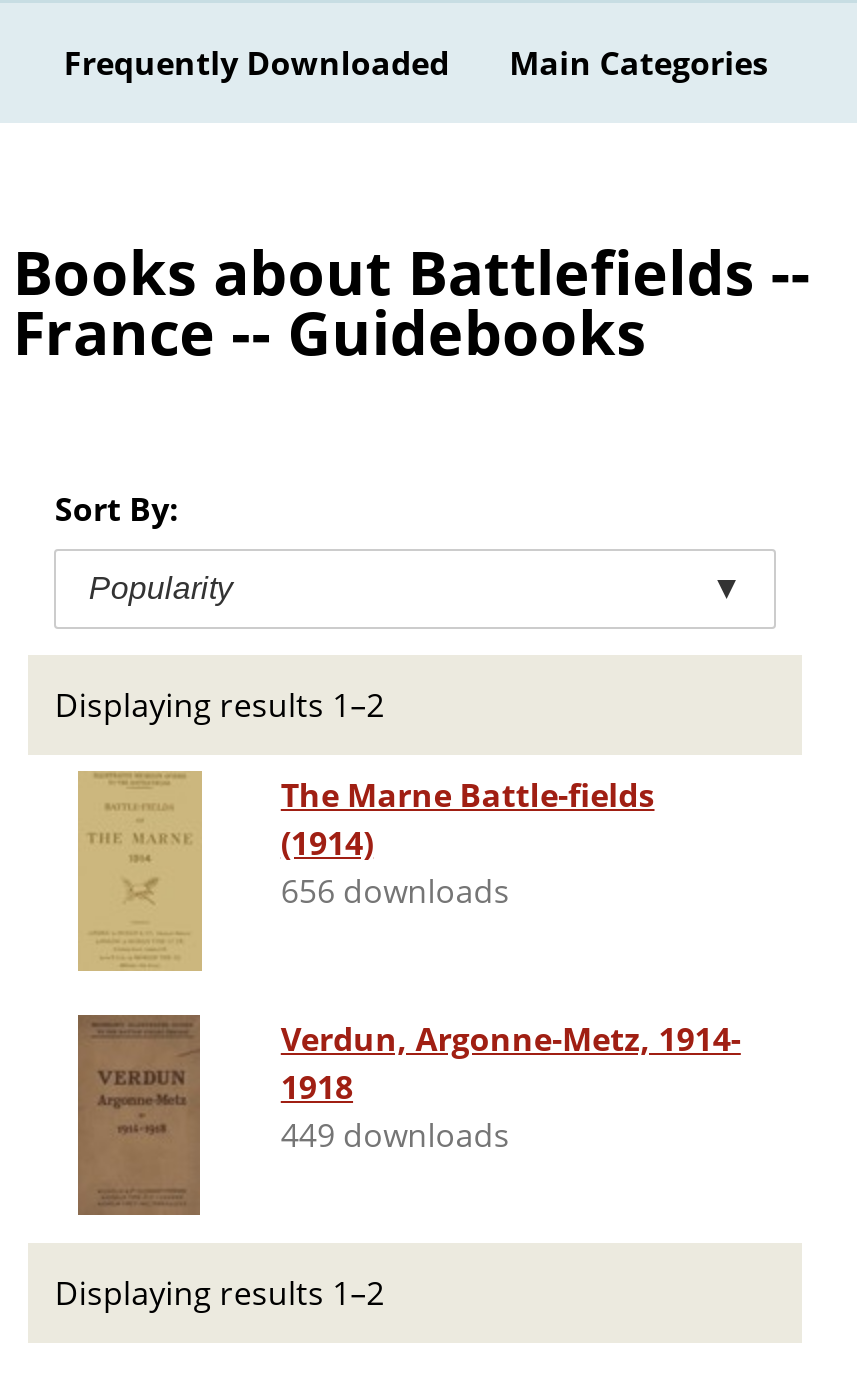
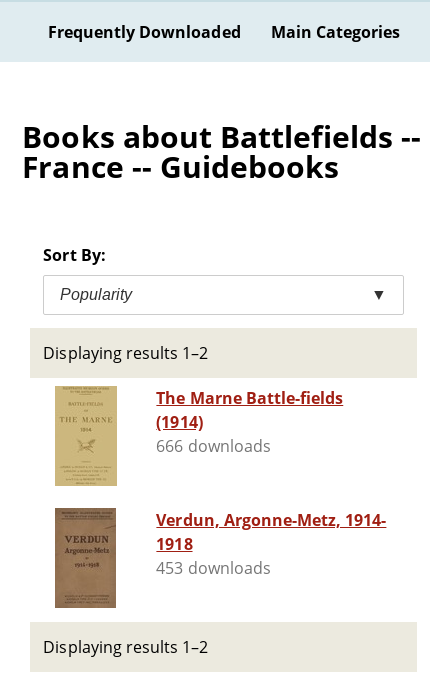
[281,869,510,913] 656 downloads -> [156,435,271,457] 666 downloads
[281,1113,510,1157] 449 downloads -> [156,557,271,579] 453 downloads

